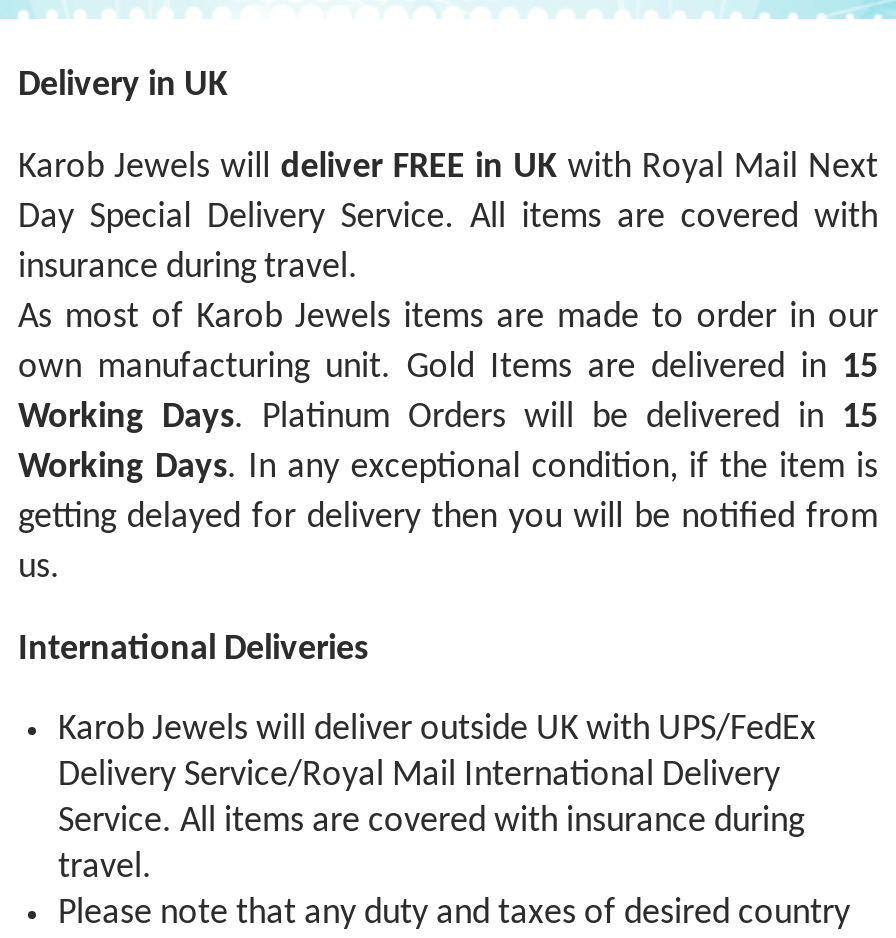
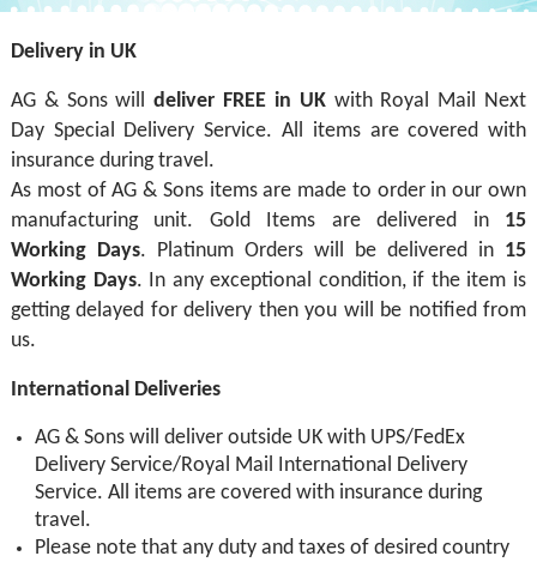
[18,149,878,187] Karob Jewels will deliver FREE in UK with Royal Mail Next -> [11,90,526,112] AG & Sons will deliver FREE in UK with Royal Mail Next
[18,299,878,387] As most of Karob Jewels items are made to order in our | own manufacturing unit. Gold Items are delivered in 15 -> [11,179,526,232] As most of AG & Sons items are made to order in our own | manufacturing unit. Gold Items are delivered in 15
[58,711,816,749] Karob Jewels will deliver outside UK with UPS/FedEx -> [35,426,465,449] AG & Sons will deliver outside UK with UPS/FedEx

